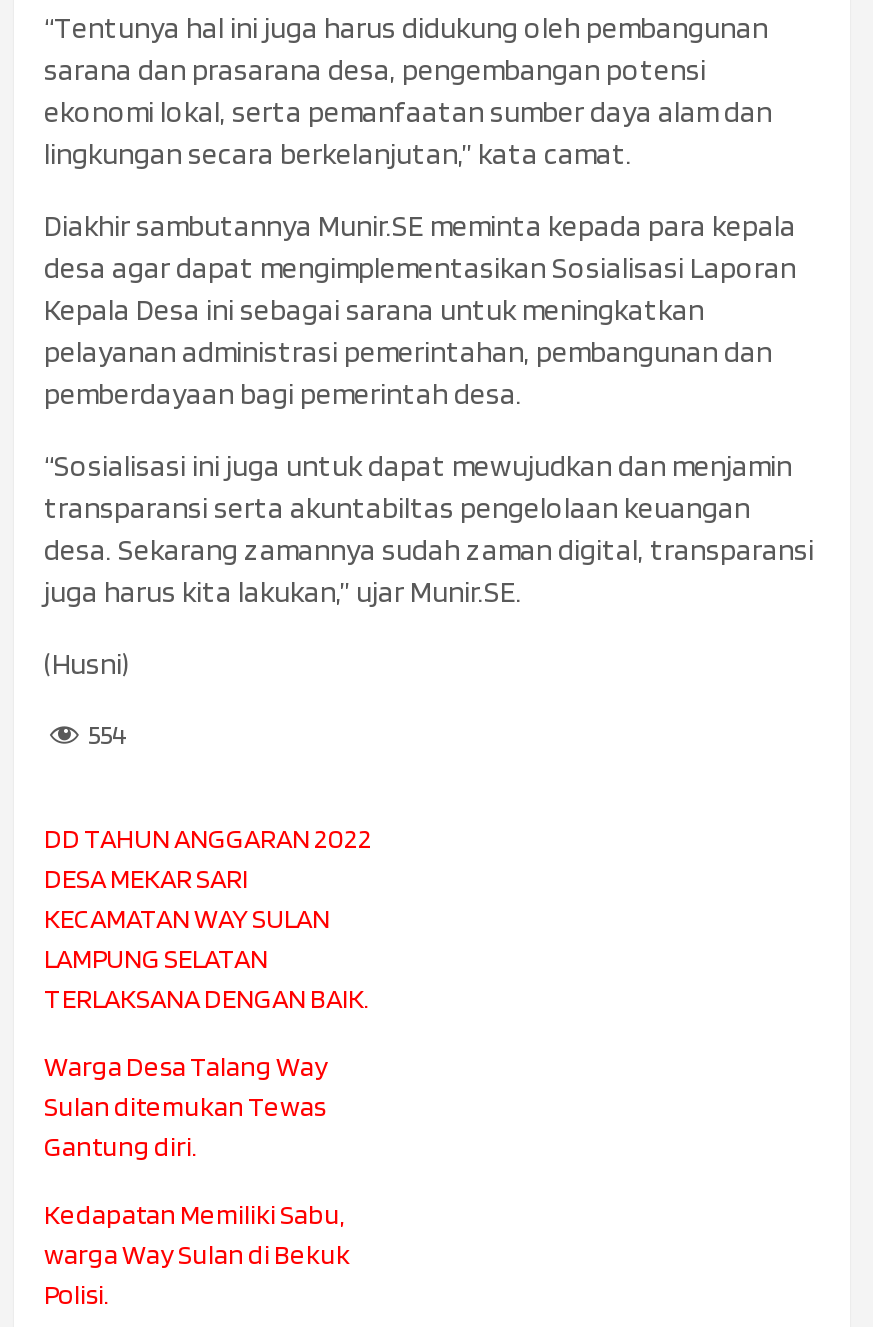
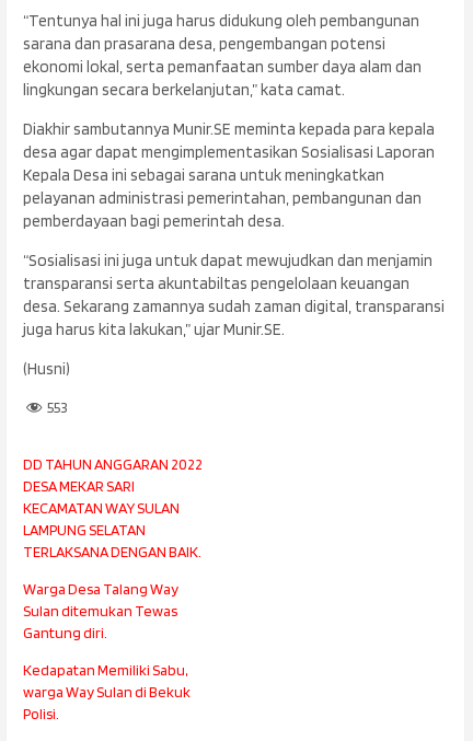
[88,718,128,750] 554 -> [47,399,68,416] 553

